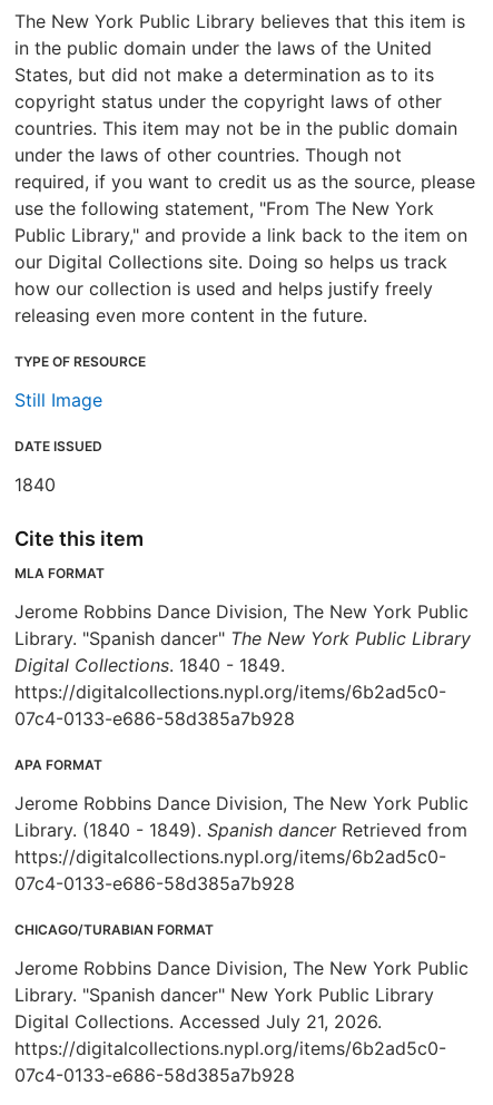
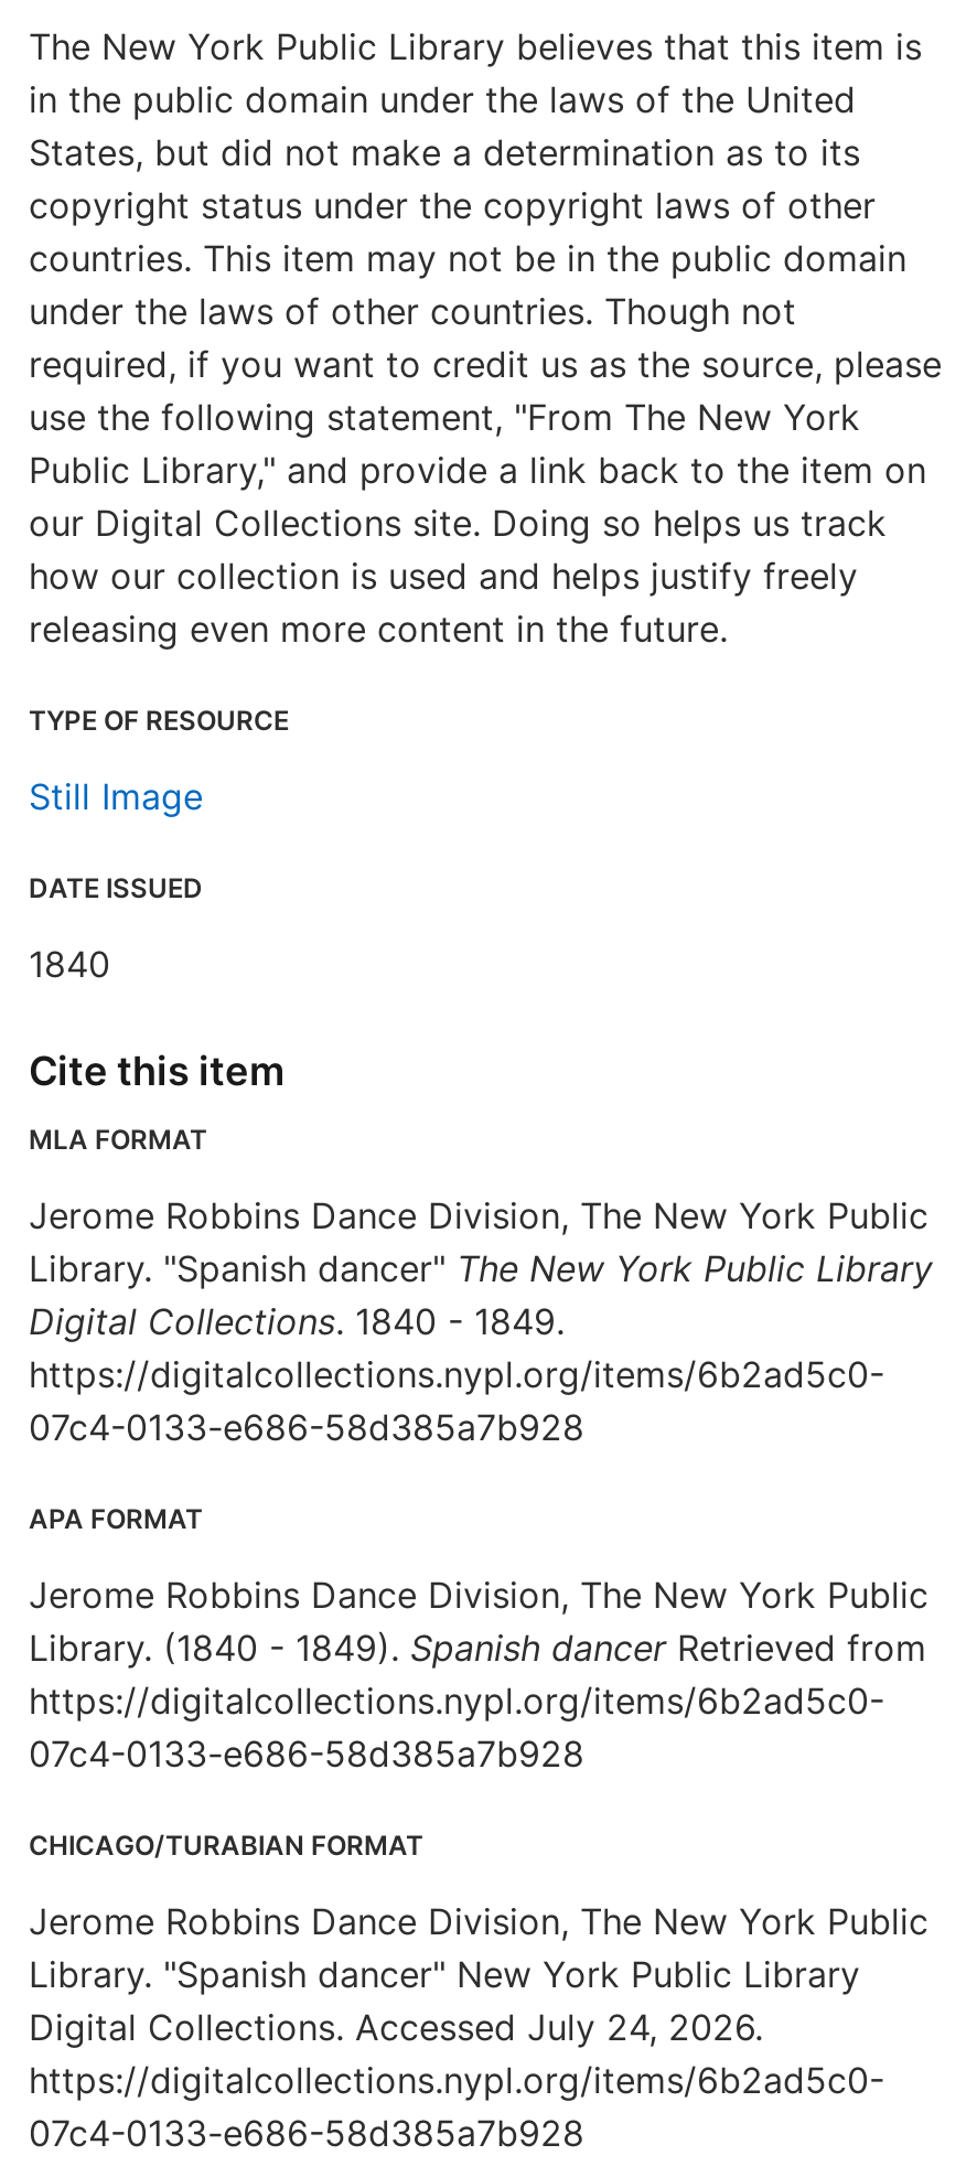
[14,1010,382,1033] Digital Collections. Accessed July 21, 2026. -> [29,2005,763,2049] Digital Collections. Accessed July 24, 2026.

